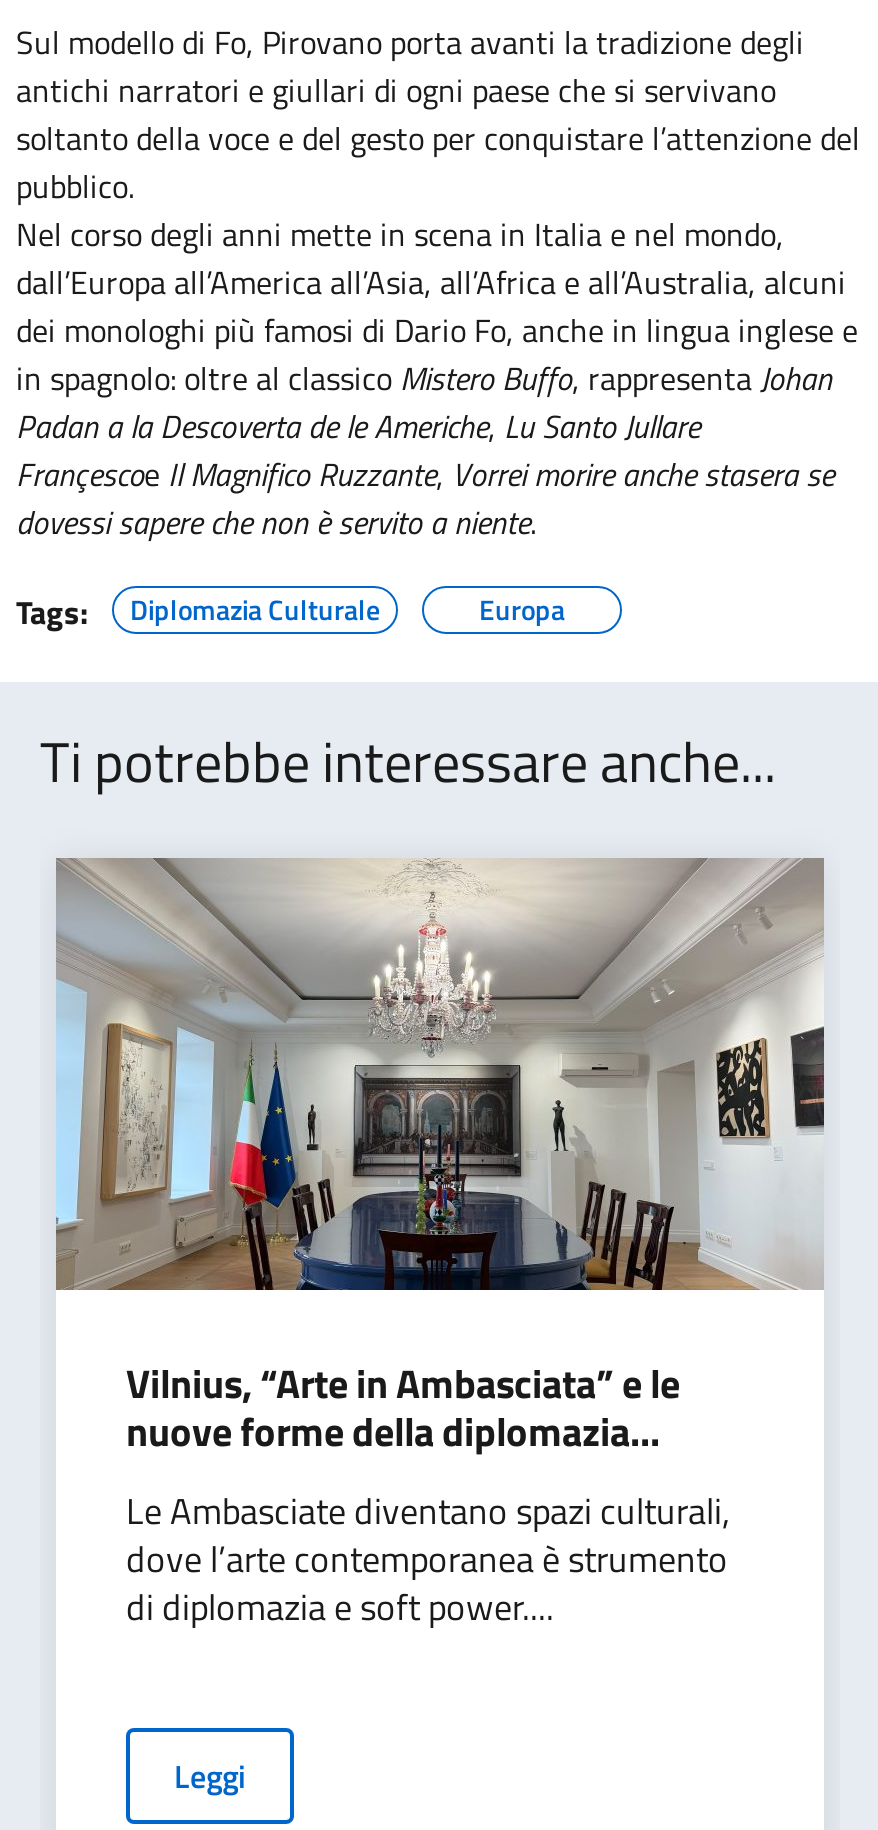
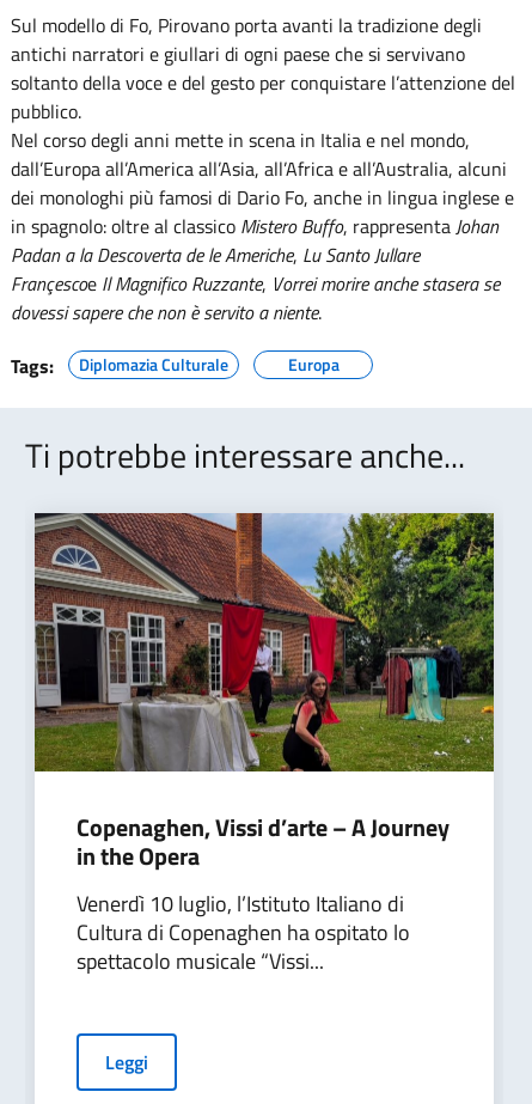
[56,858,824,1634] [image] | Vilnius, “Arte in Ambasciata” e le | nuove forme della diplomazia... | Le Ambasciate diventano spazi culturali, | dove l’arte contemporanea è strumento | di diplomazia e soft power.... -> [33,512,495,977] [image] | Copenaghen, Vissi d’arte – A Journey | in the Opera | Venerdì 10 luglio, l’Istituto Italiano di | Cultura di Copenaghen ha ospitato lo | spettacolo musicale “Vissi...

